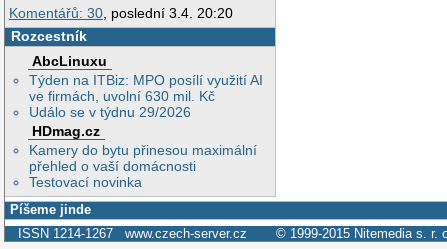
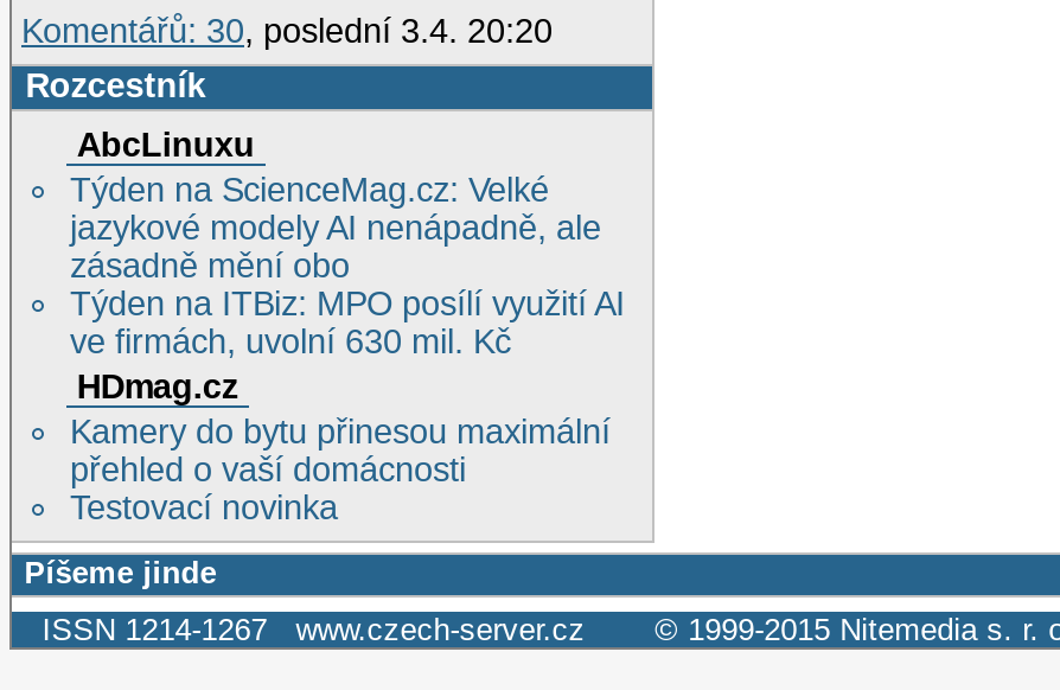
none -> [70,170,601,284] Týden na ScienceMag.cz: Velké | jazykové modely AI nenápadně, ale | zásadně mění obo
moved [29,72,263,104] -> [70,284,625,360]: Týden na ITBiz: MPO posílí využití AI | ve firmách, uvolní 630 mil. Kč
[29,104,191,120] Událo se v týdnu 29/2026 -> none

